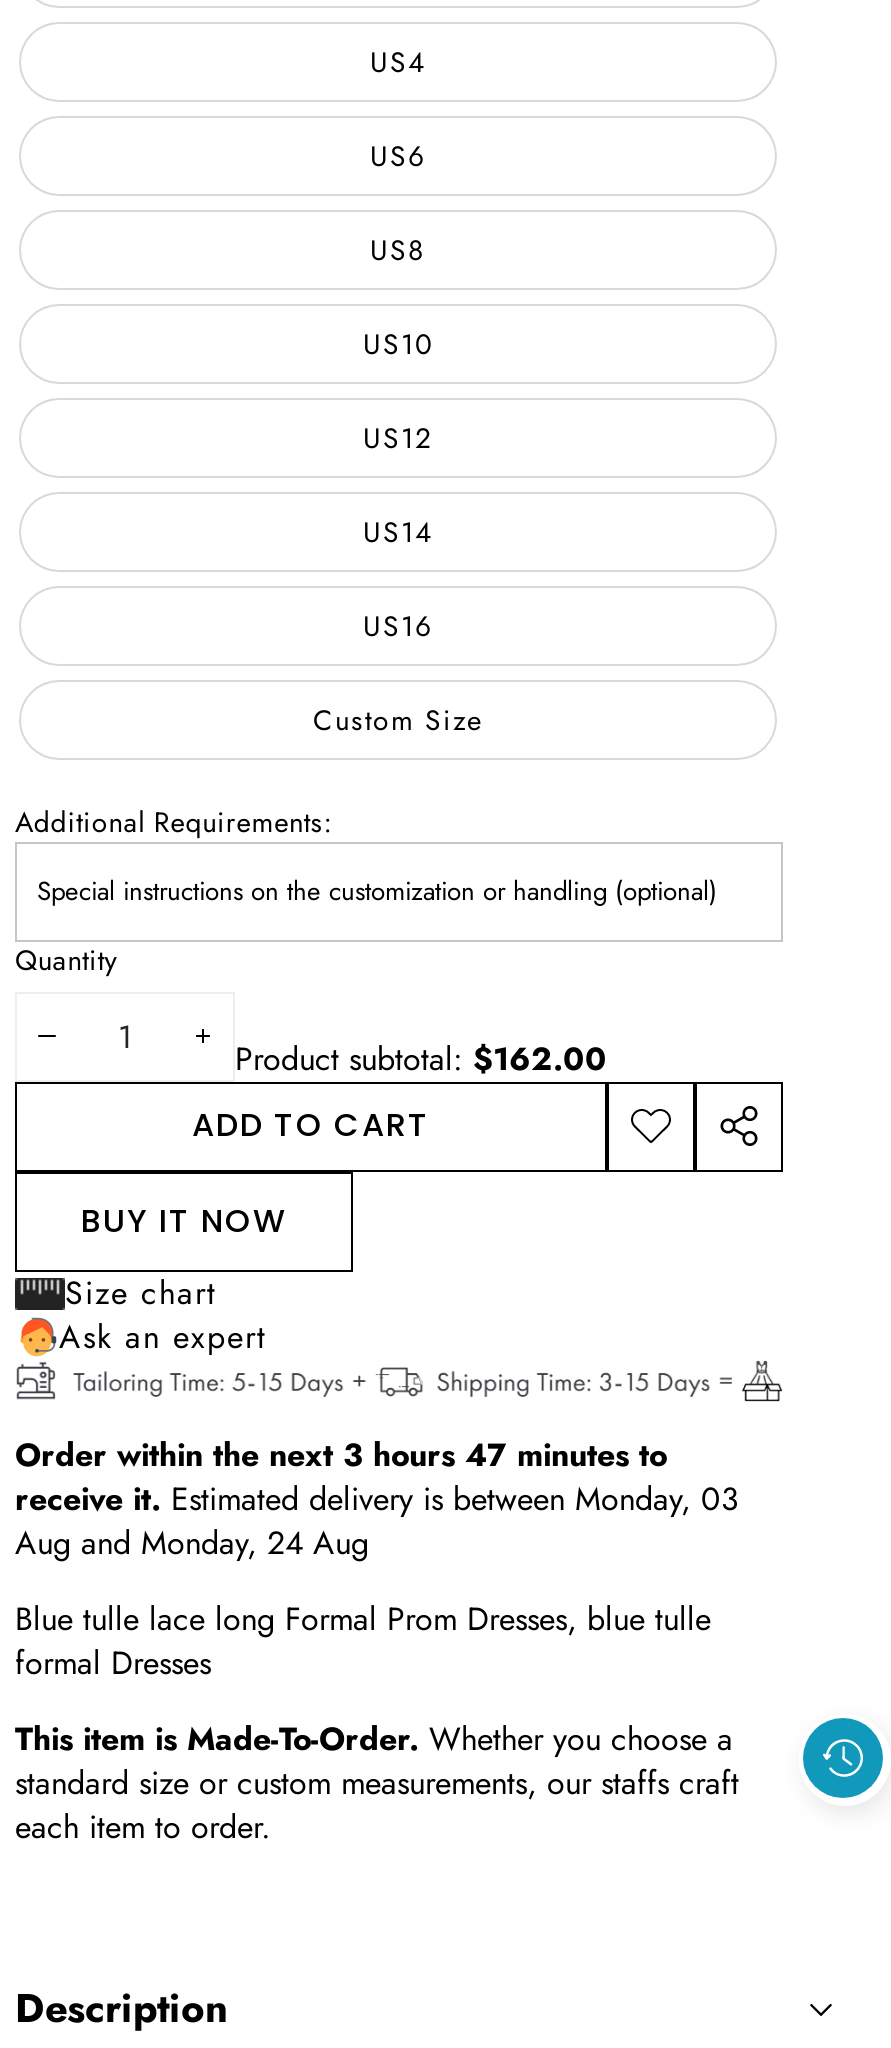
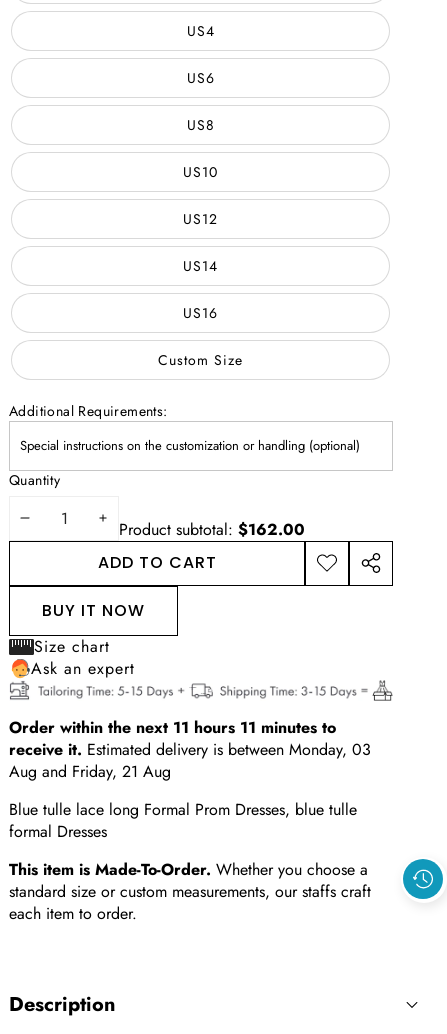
[15,1433,667,1479] Order within the next 3 hours 47 minutes to -> [9,716,336,739] Order within the next 11 hours 11 minutes to
[15,1521,369,1567] Aug and Monday, 24 Aug -> [9,760,171,783] Aug and Friday, 21 Aug

